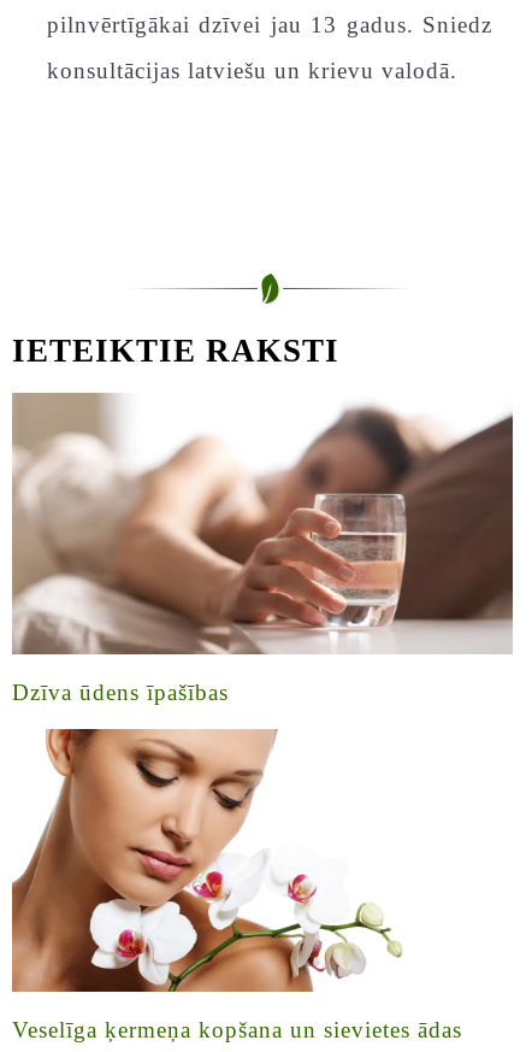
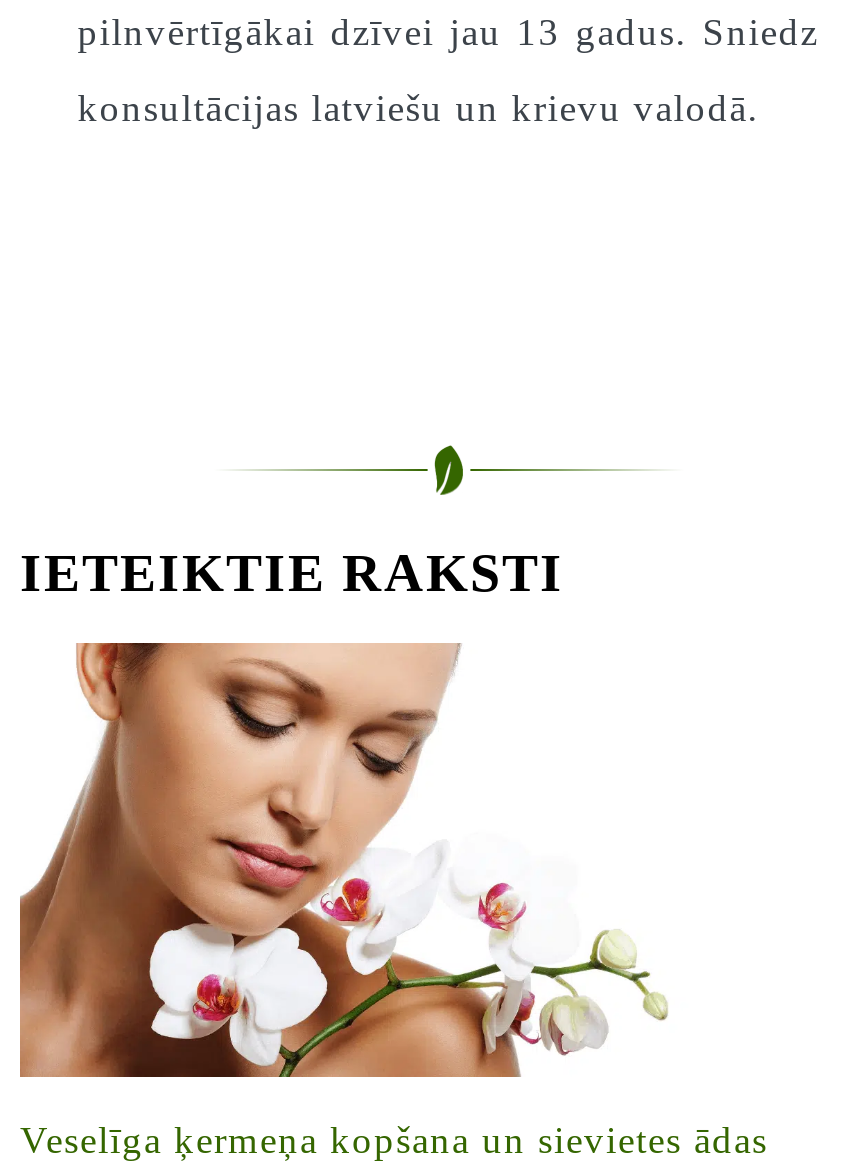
[11,392,514,705] [image] | Dzīva ūdens īpašības -> none

